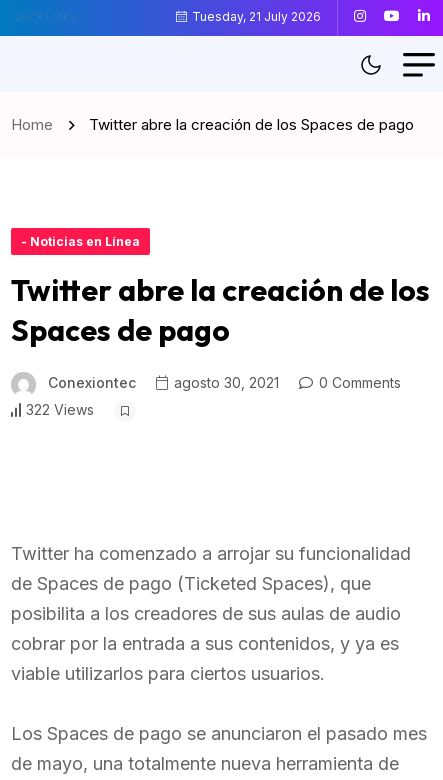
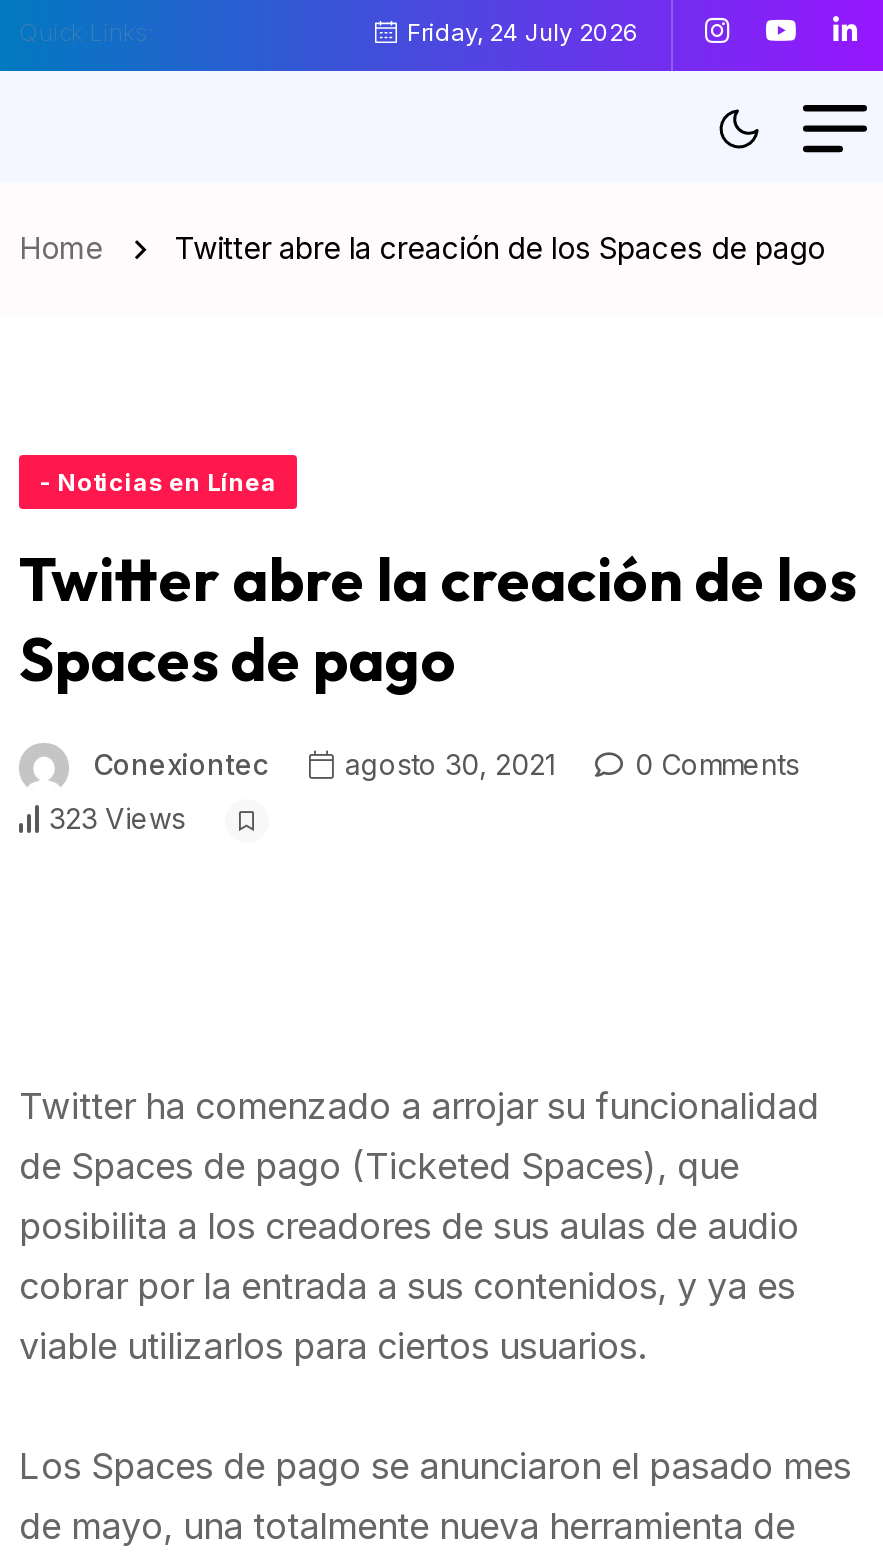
[189,8,321,23] Tuesday, 21 July 2026 -> [401,16,639,46] Friday, 24 July 2026
[26,401,94,418] 322 Views -> [49,801,185,835] 323 Views

